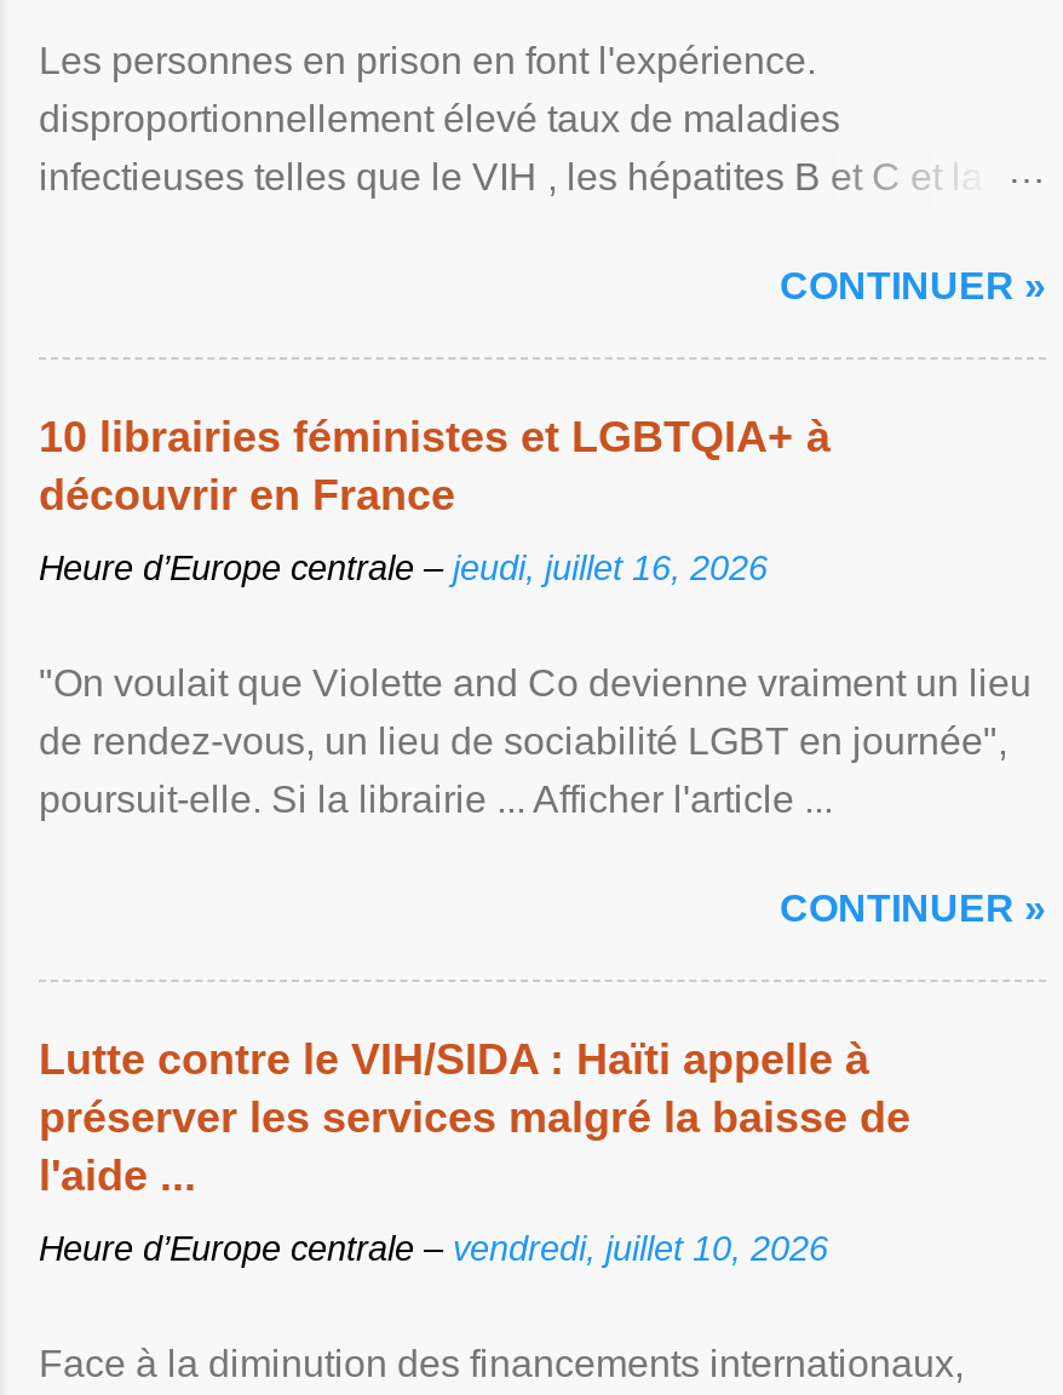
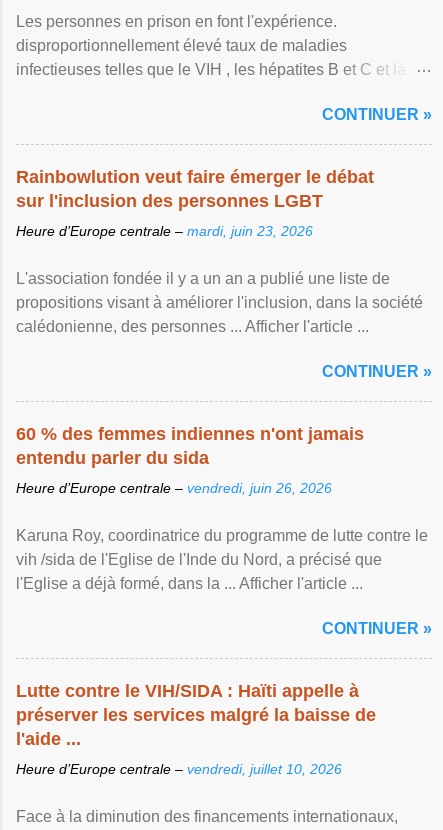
[39,413,1032,820] 10 librairies féministes et LGBTQIA+ à | découvrir en France | Heure d’Europe centrale – jeudi, juillet 16, 2026 | "On voulait que Violette and Co devienne vraiment un lieu | de rendez-vous, un lieu de sociabilité LGBT en journée", | poursuit-elle. Si la librairie ... Afficher l'article ... -> [16,167,432,592] Rainbowlution veut faire émerger le débat | sur l'inclusion des personnes LGBT | Heure d’Europe centrale – mardi, juin 23, 2026 | L'association fondée il y a un an a publié une liste de | propositions visant à améliorer l'inclusion, dans la société | calédonienne, des personnes ... Afficher l'article ... | CONTINUER » | 60 % des femmes indiennes n'ont jamais | entendu parler du sida | Heure d’Europe centrale – vendredi, juin 26, 2026 | Karuna Roy, coordinatrice du programme de lutte contre le | vih /sida de l'Eglise de l'Inde du Nord, a précisé que | l'Eglise a déjà formé, dans la ... Afficher l'article ...

